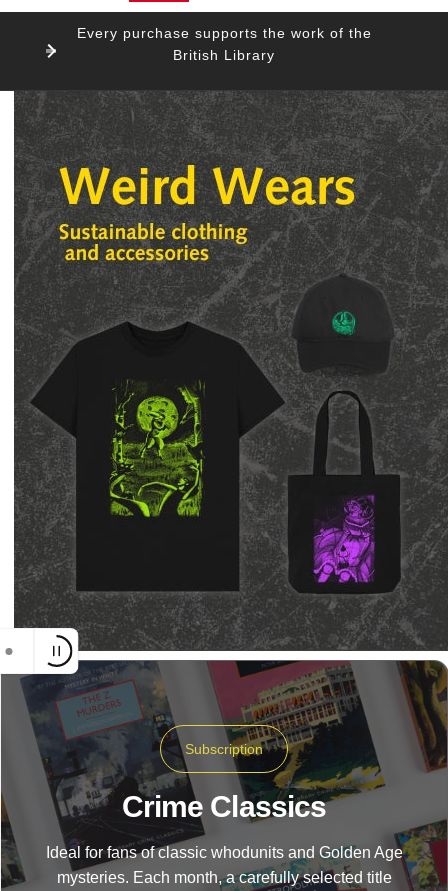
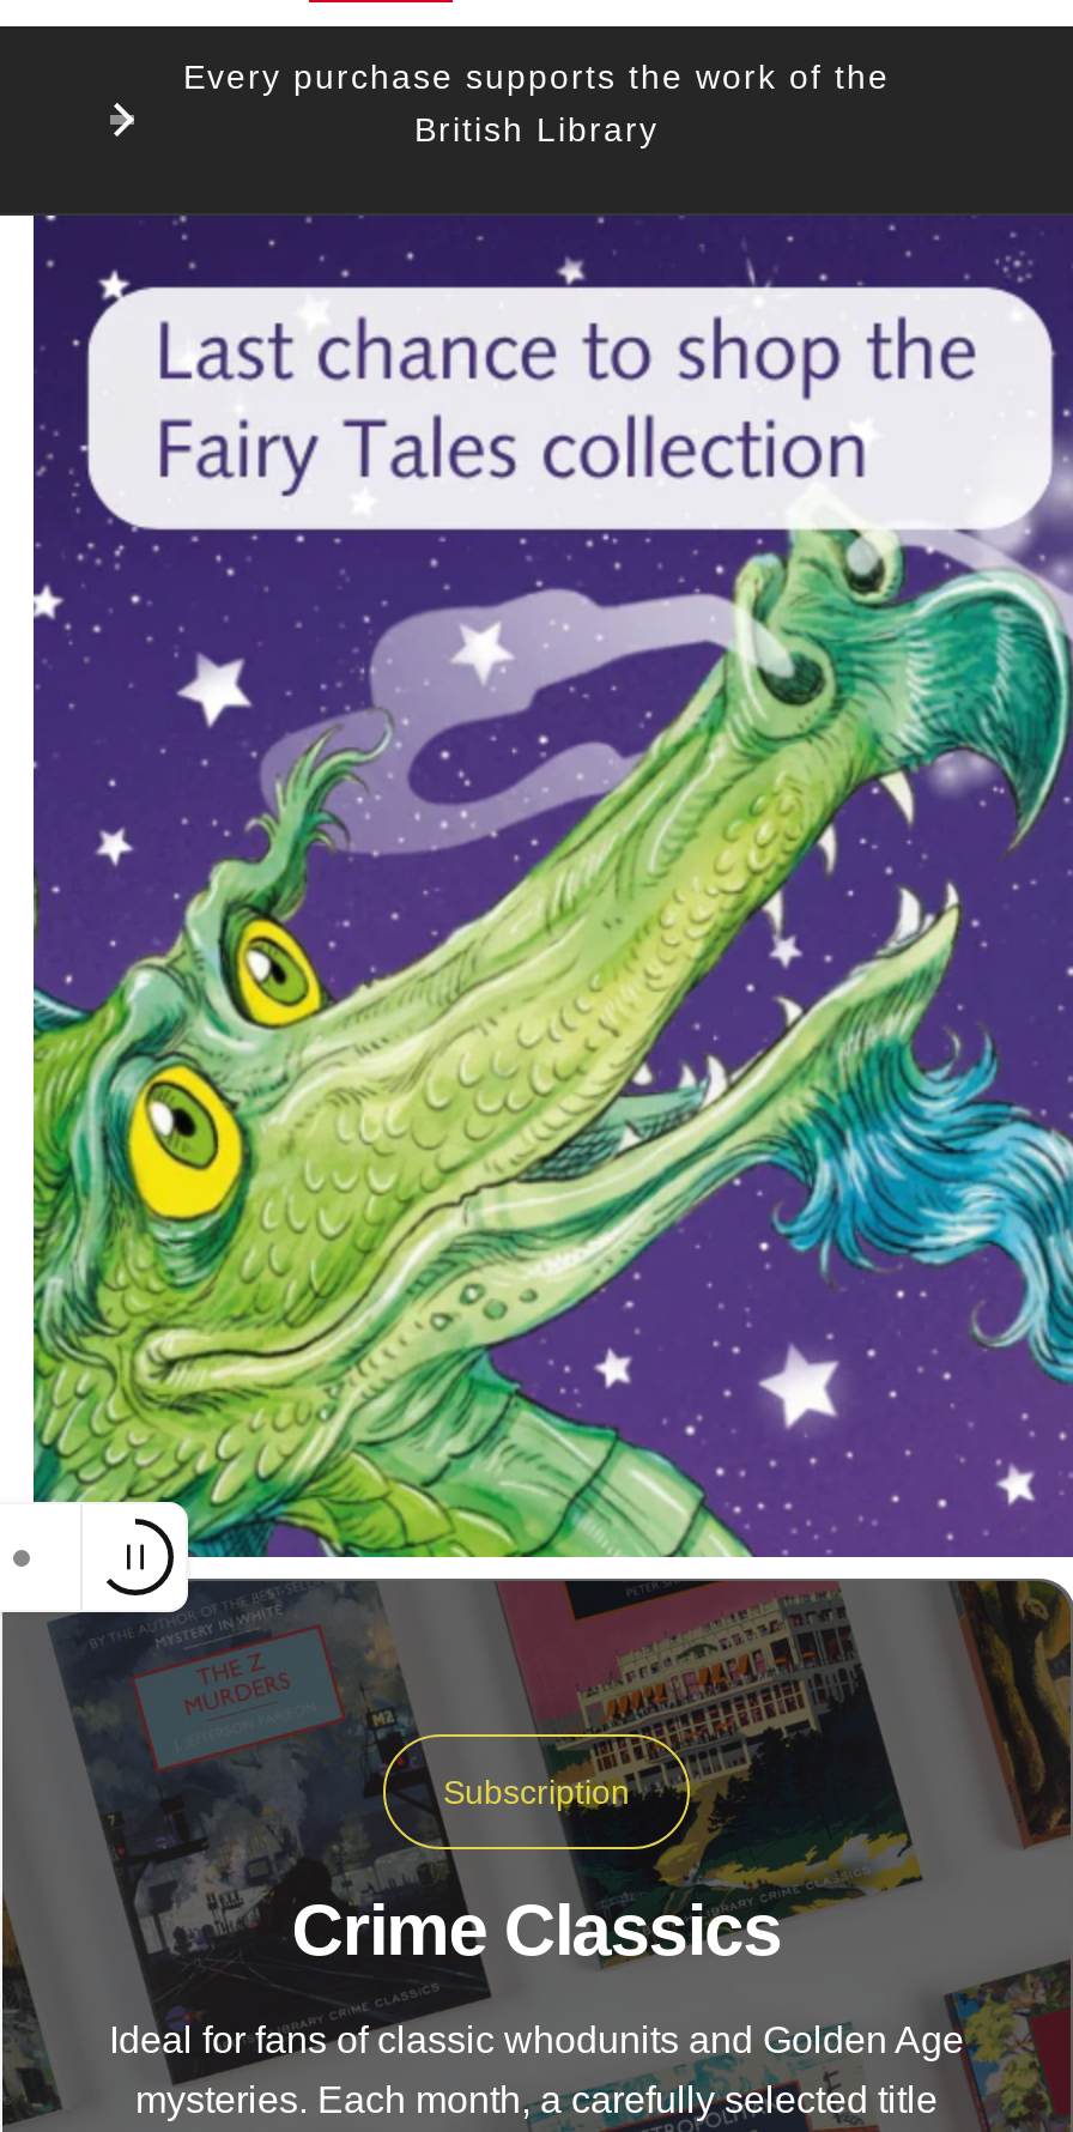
[13,91,445,652] [image] -> [31,213,1066,1559] [image]

